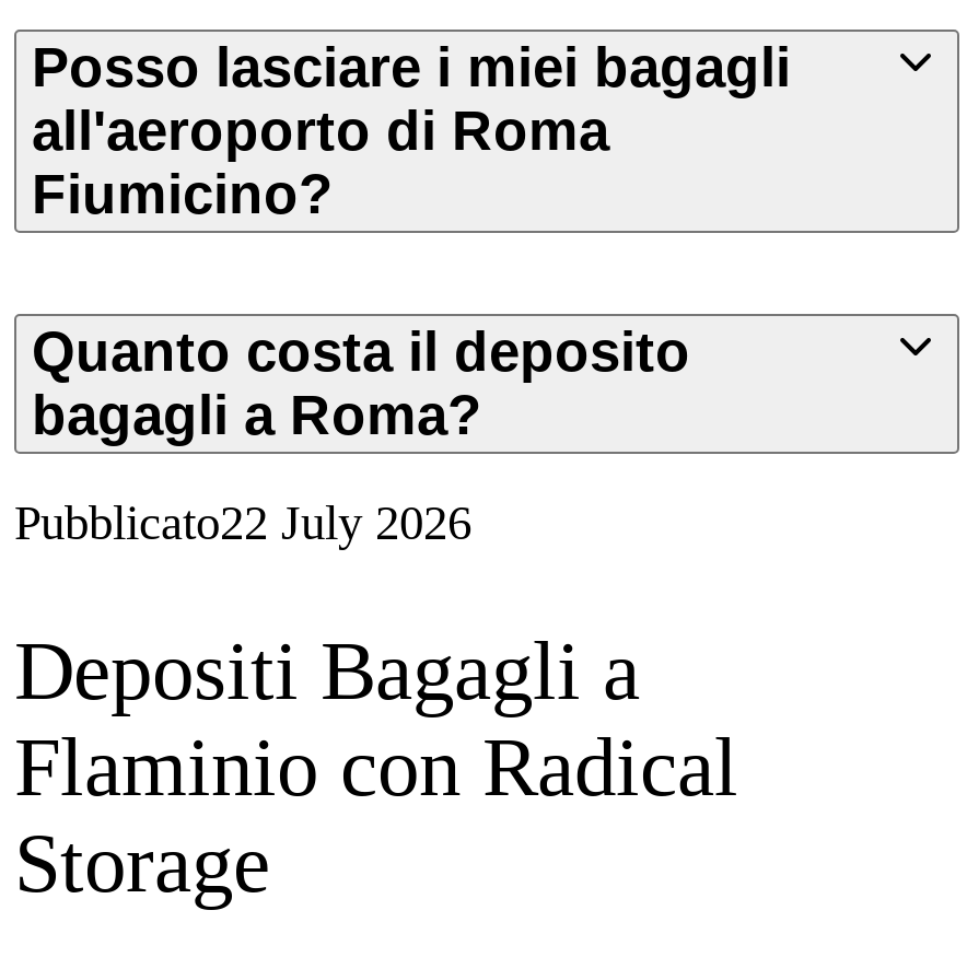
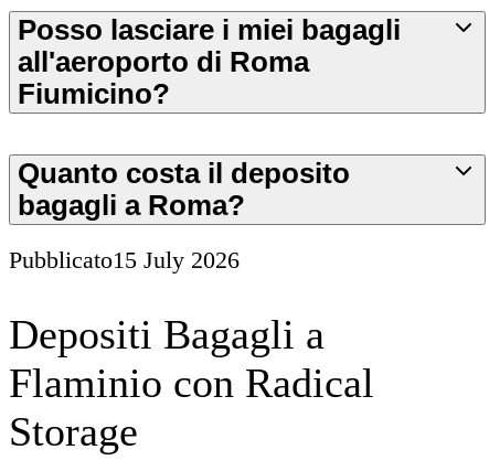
[14,495,471,550] Pubblicato22 July 2026 -> [9,246,240,273] Pubblicato15 July 2026

